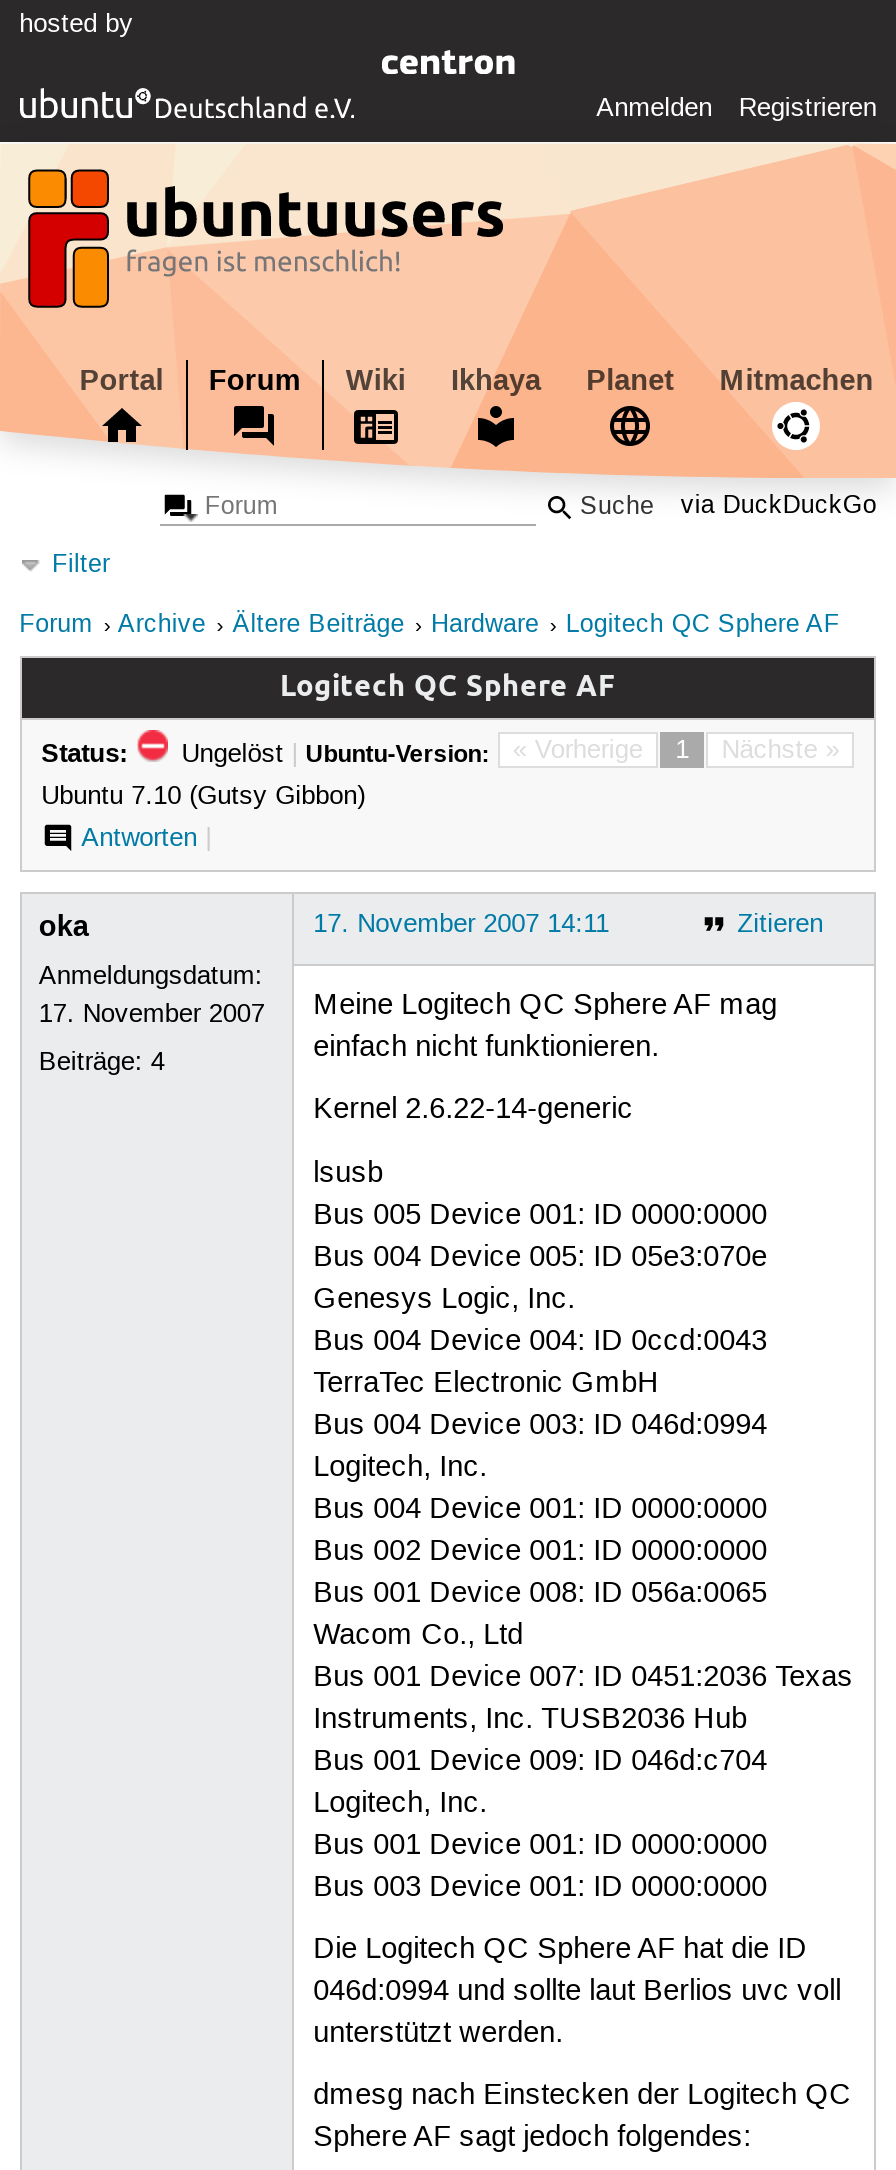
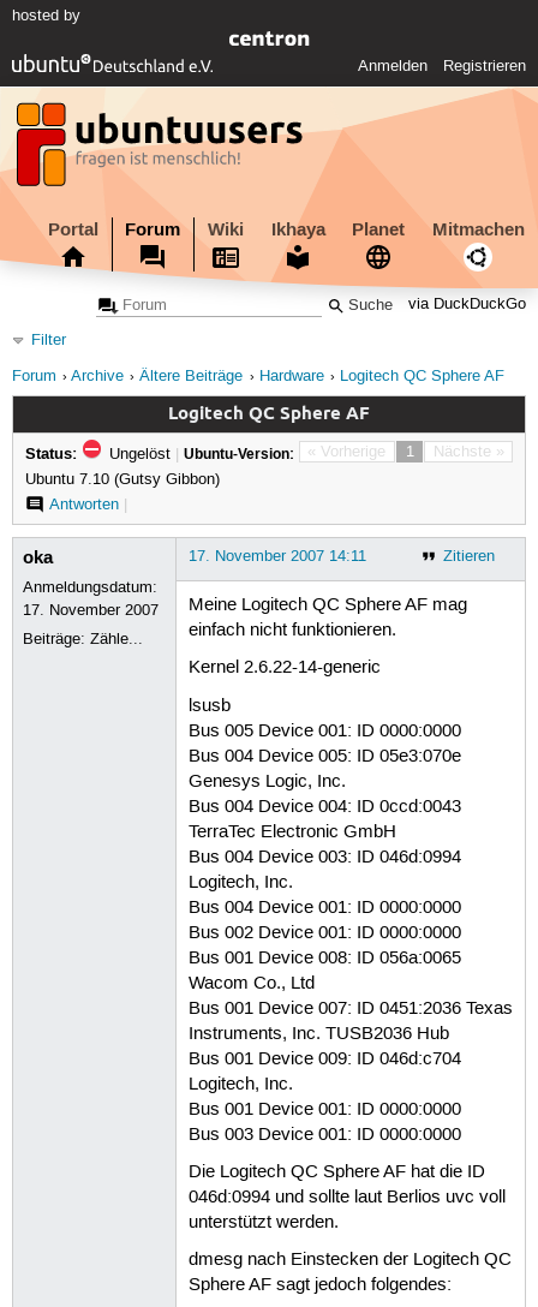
[39,1046,165,1078] Beiträge: 4 -> [23,629,143,648] Beiträge: Zähle...

